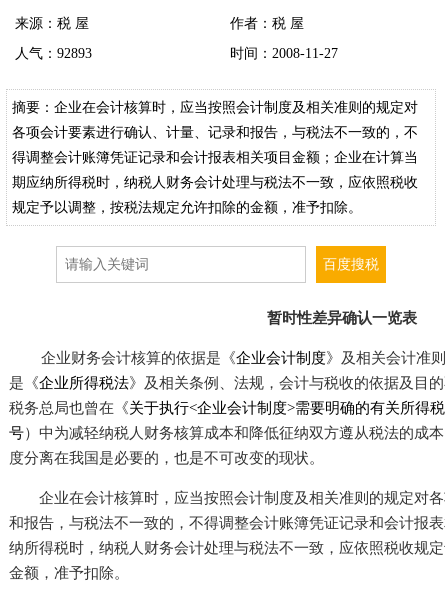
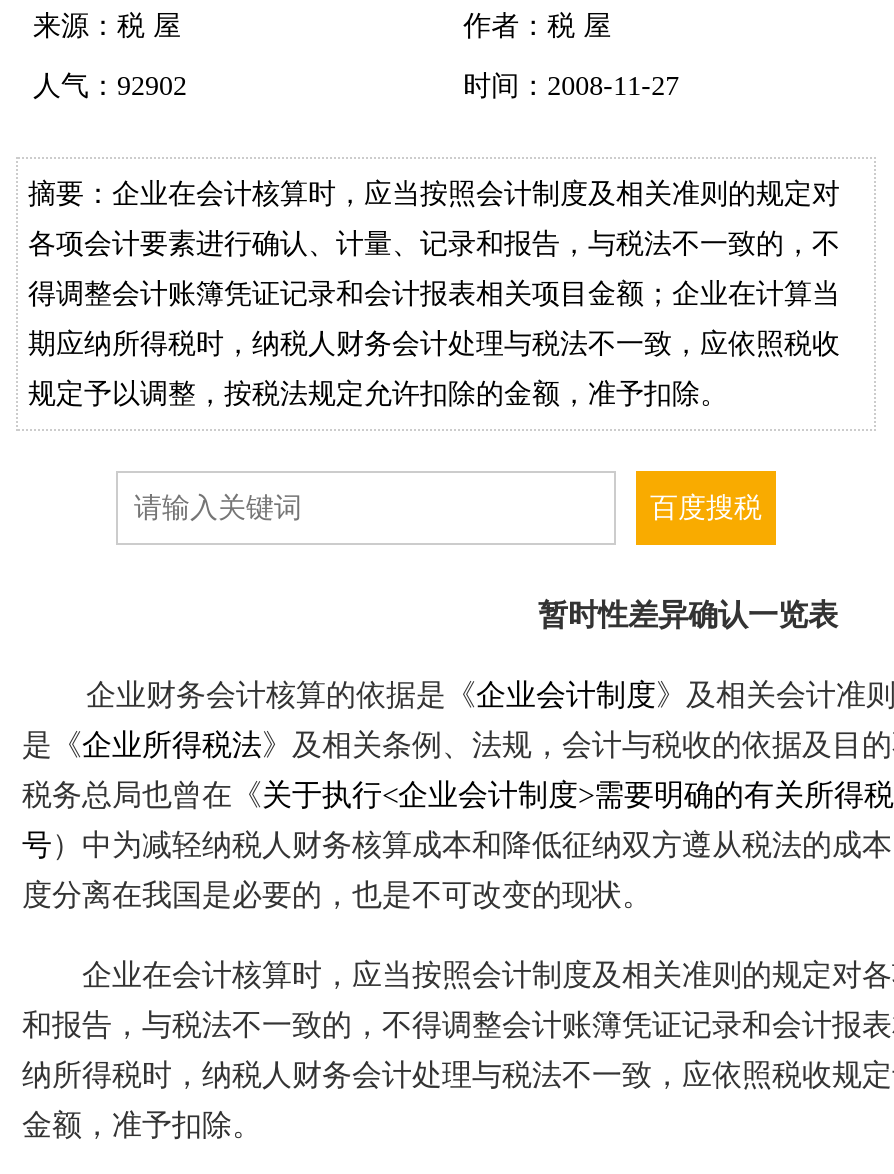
[14,46,91,61] 人气：92893 -> [33,71,187,101] 人气：92902

